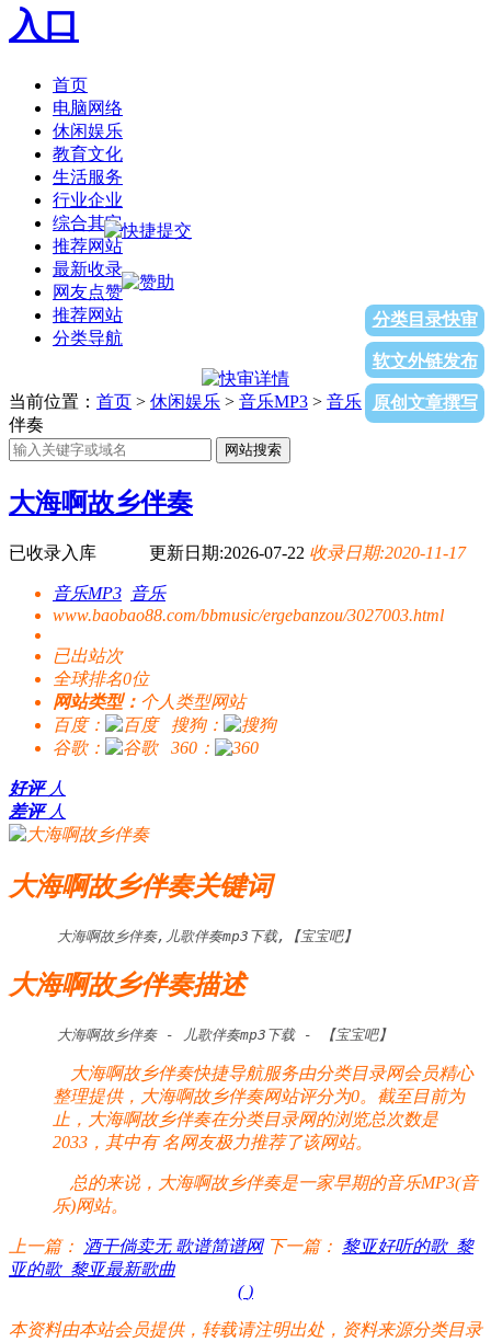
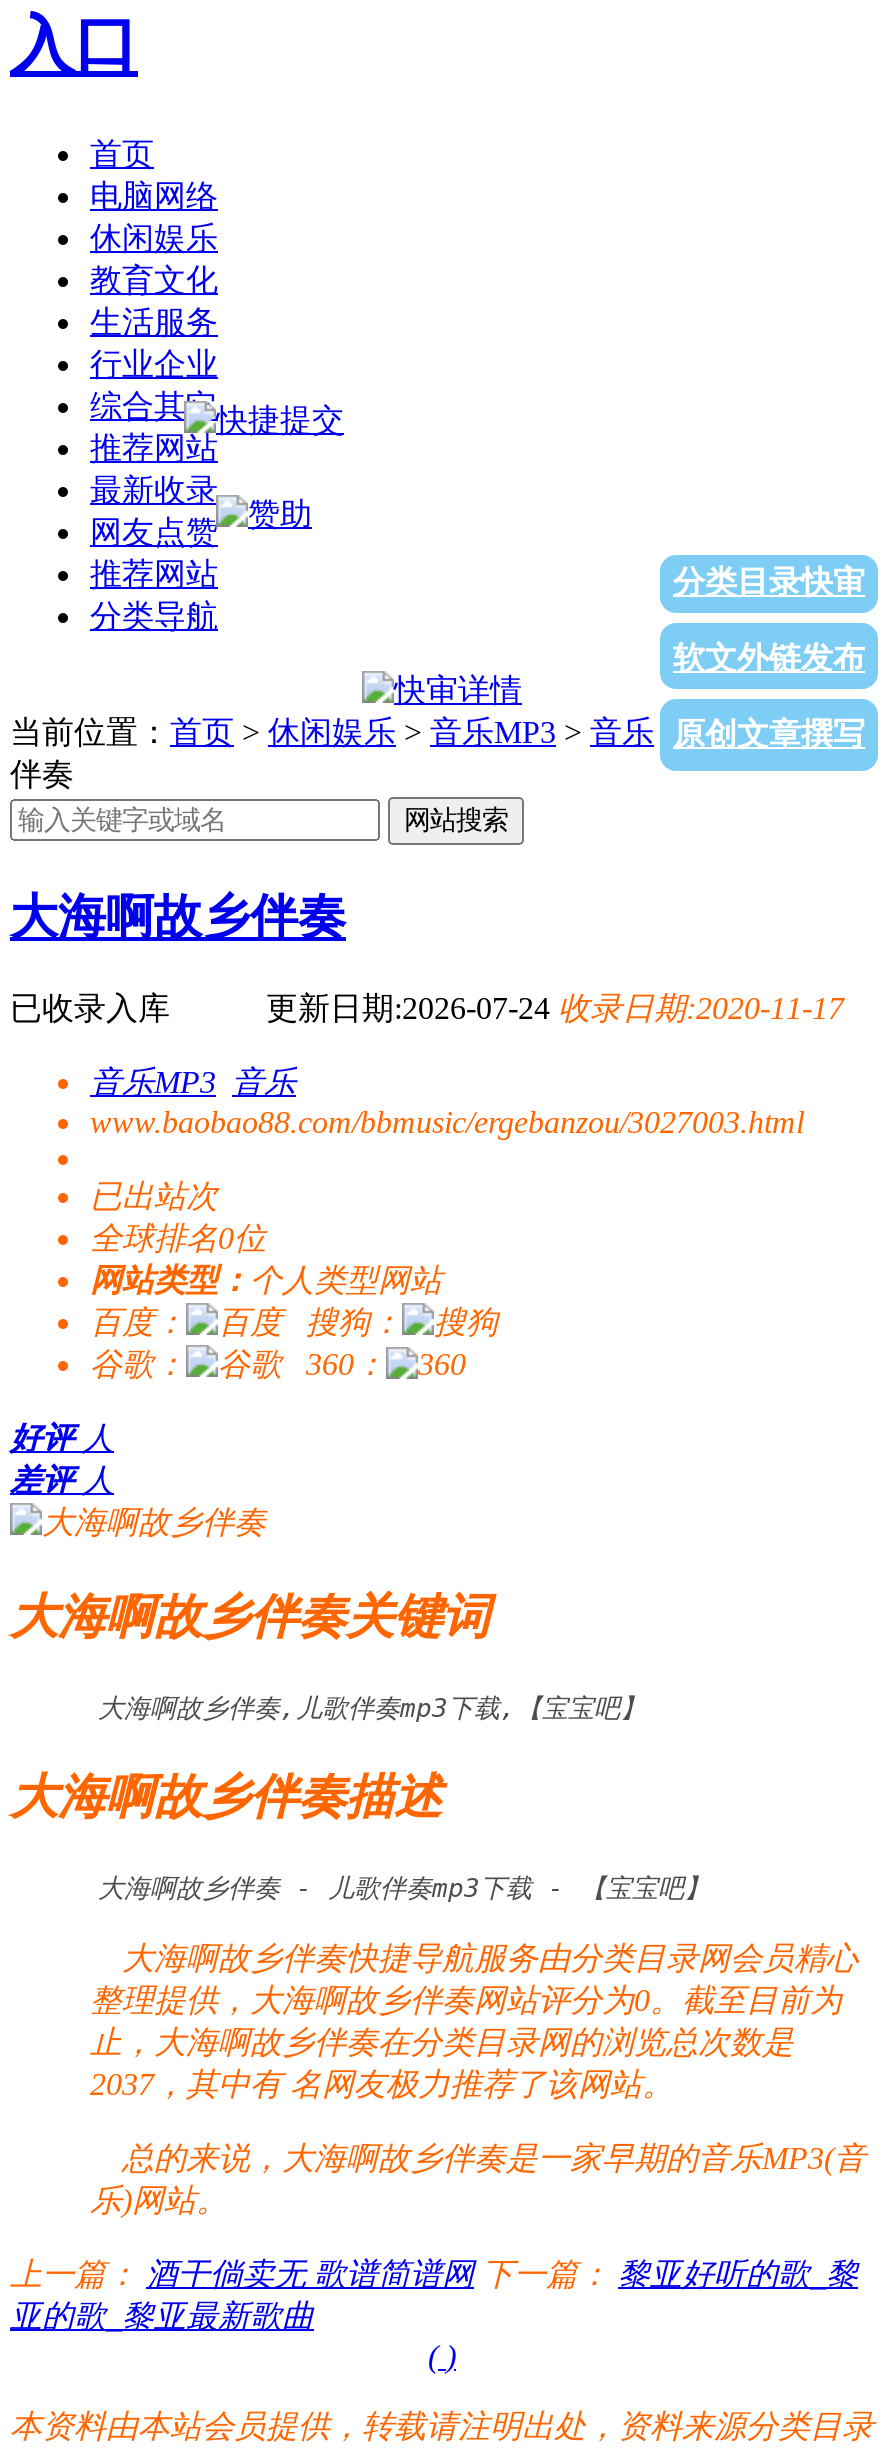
[149,543,466,562] 更新日期:2026-07-22收录日期:2020-11-17 -> [266,990,844,1024] 更新日期:2026-07-24收录日期:2020-11-17
[53,1133,373,1152] 2033，其中有名网友极力推荐了该网站。 -> [90,2068,674,2102] 2037，其中有名网友极力推荐了该网站。

